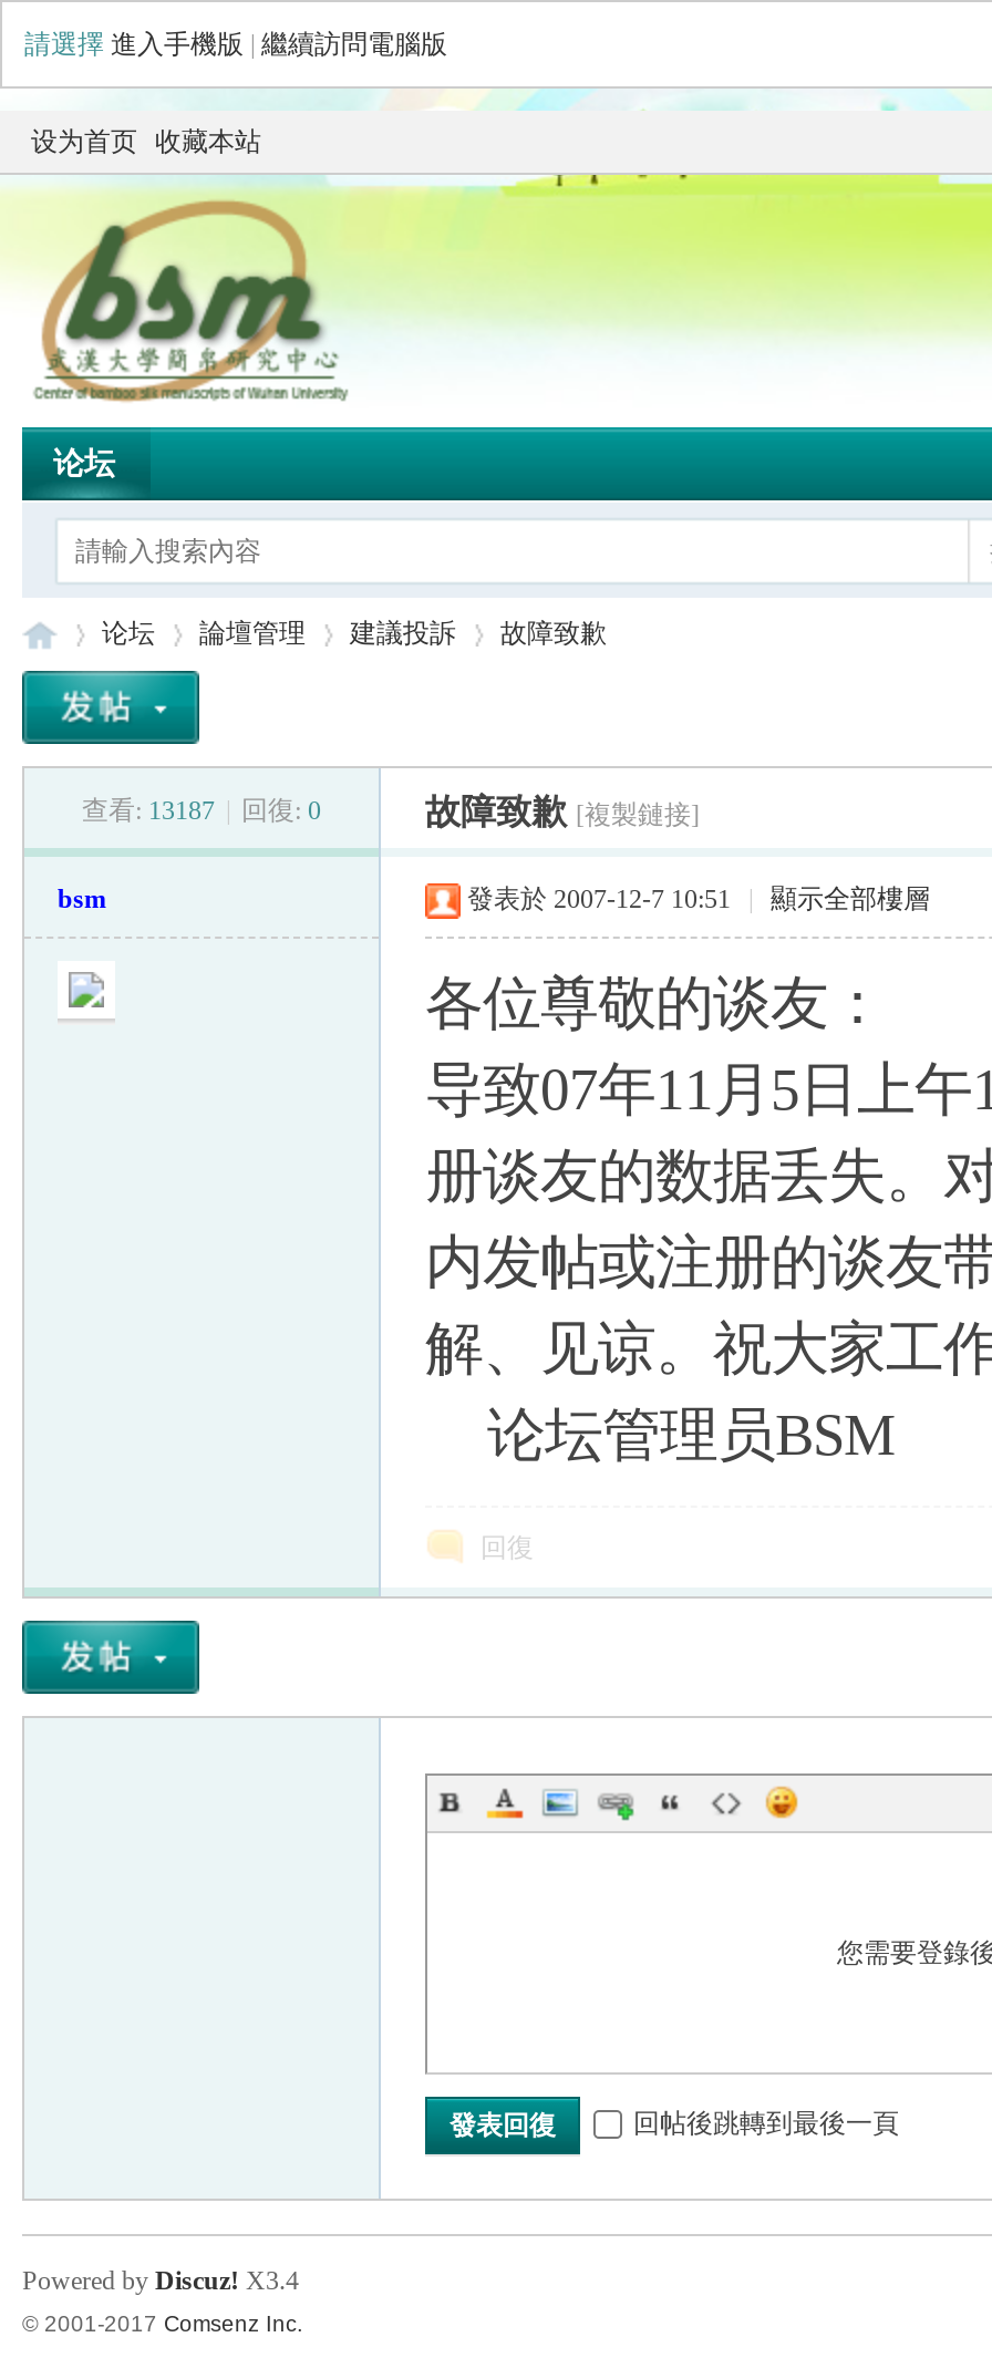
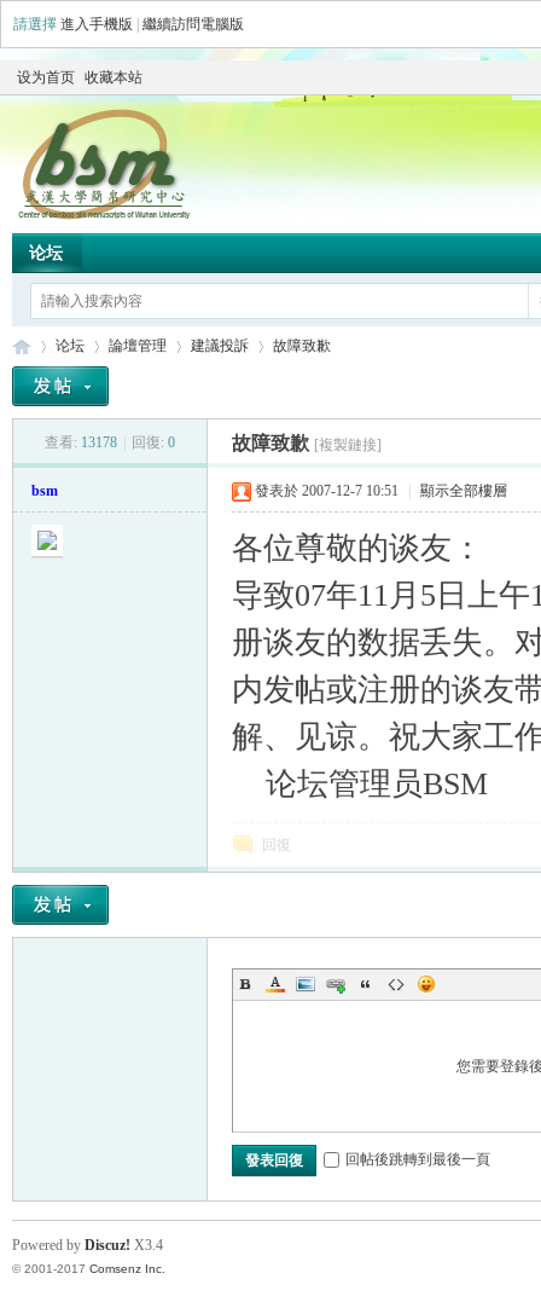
[82,795,215,826] 查看: 13187 -> [45,434,117,451] 查看: 13178

